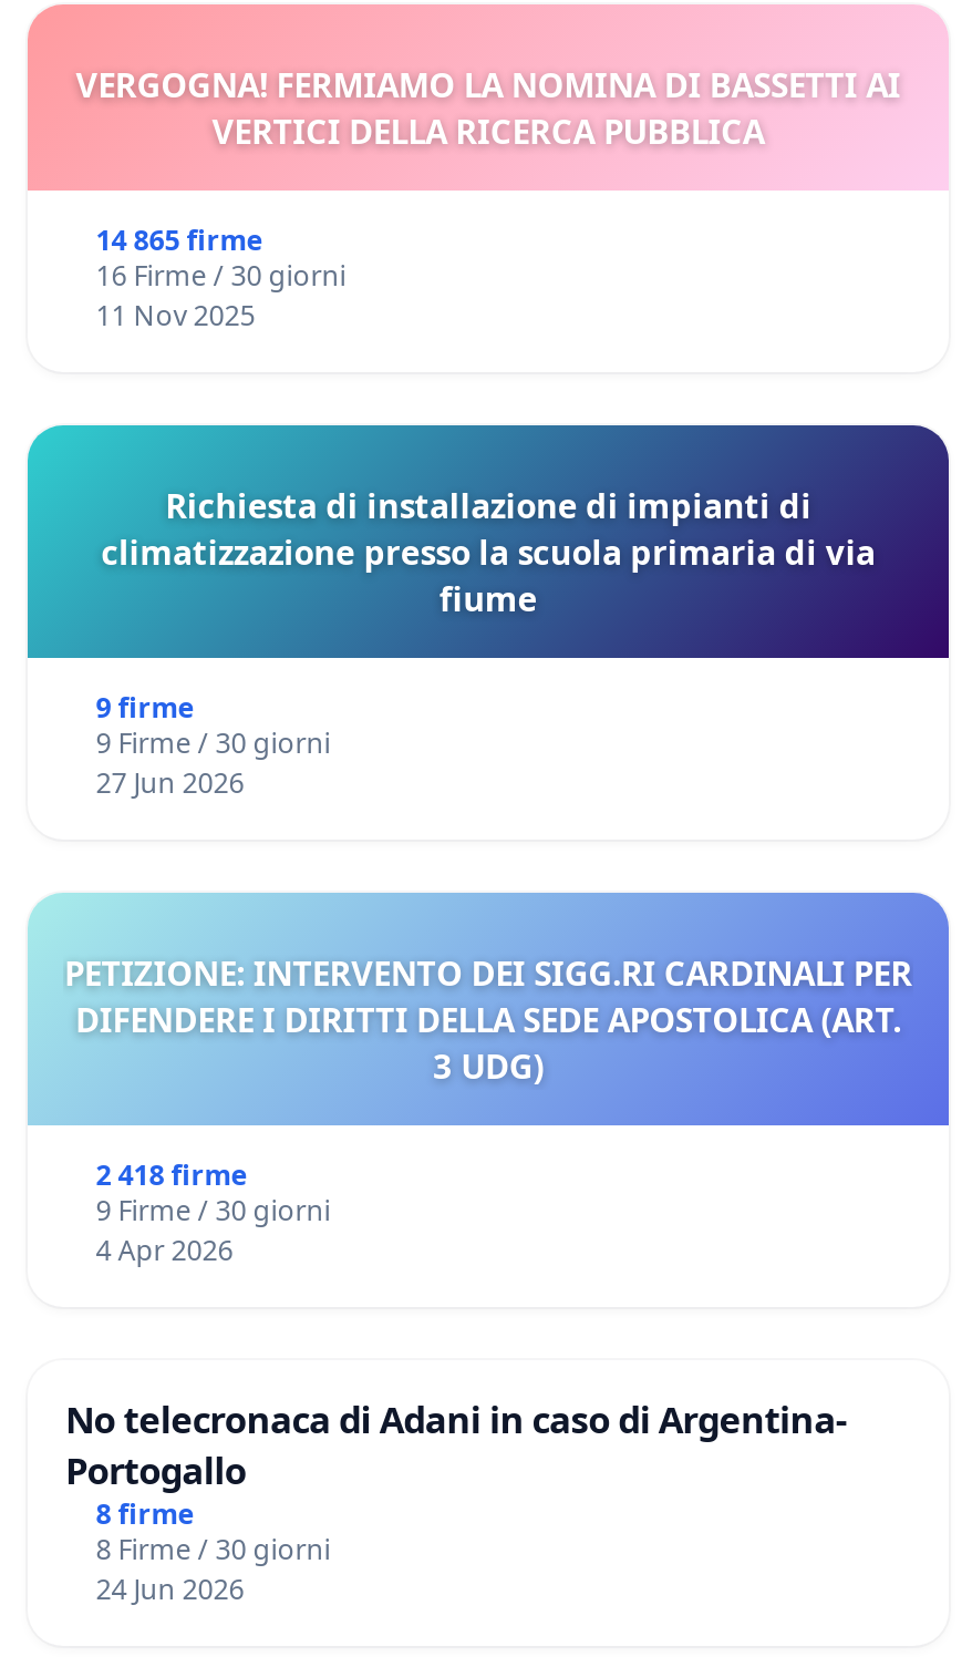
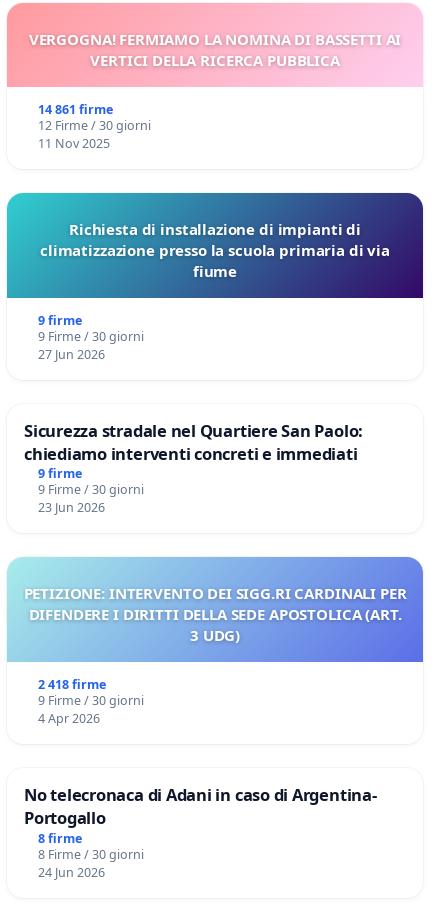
[96,221,262,258] 14 865 firme -> [38,101,113,118] 14 861 firme
[96,256,346,294] 16 Firme / 30 giorni -> [38,117,151,134] 12 Firme / 30 giorni
none -> [24,419,363,516] Sicurezza stradale nel Quartiere San Paolo: | chiediamo interventi concreti e immediati | 9 firme | 9 Firme / 30 giorni | 23 Jun 2026

